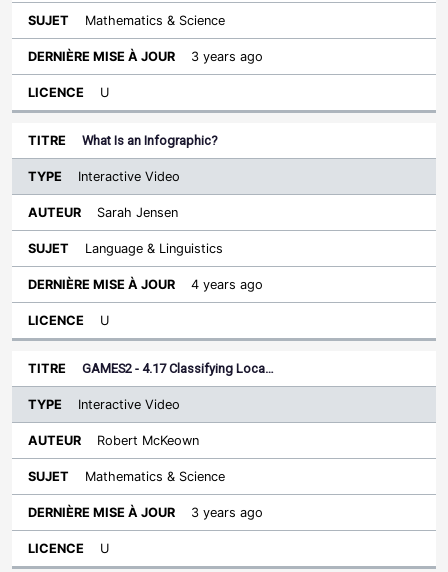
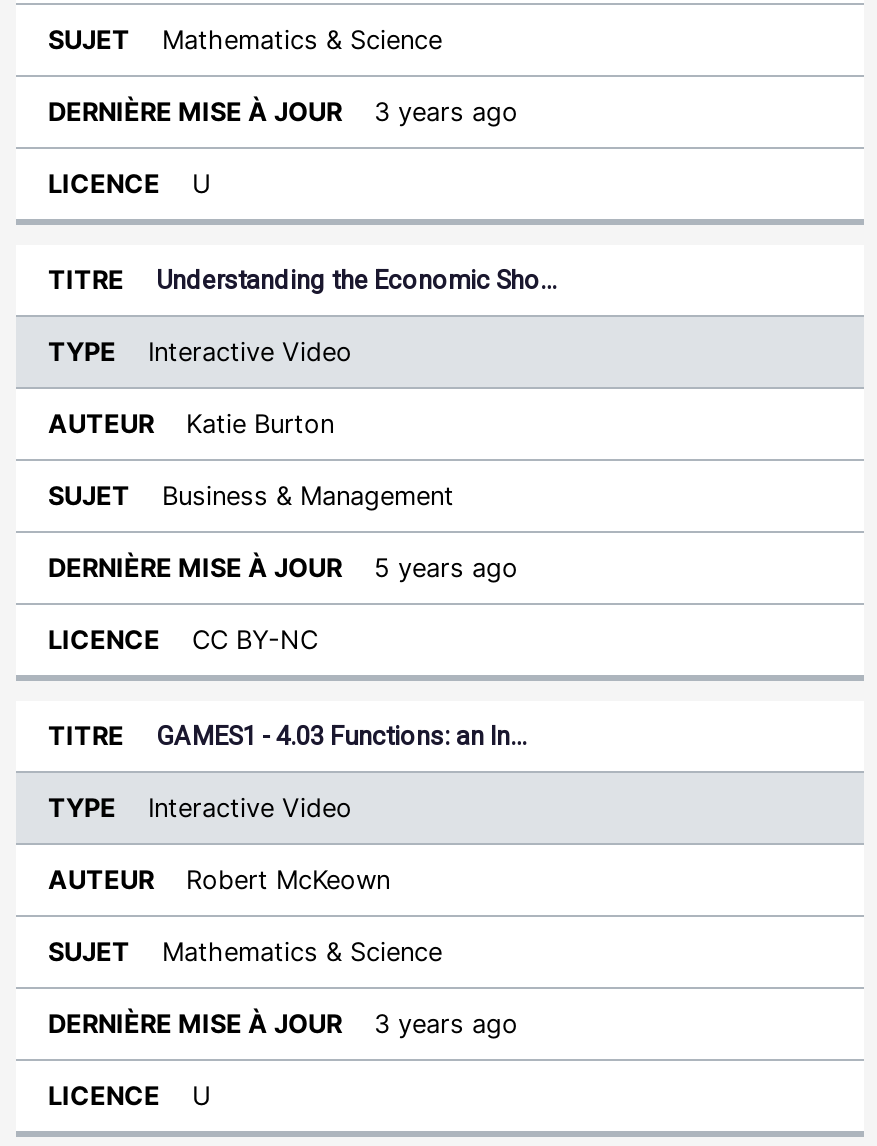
[82,133,217,148] What Is an Infographic? -> [156,265,558,295] Understanding the Economic Sho…
[97,205,178,220] Sarah Jensen -> [186,409,334,439] Katie Burton
[85,241,223,256] Language & Linguistics -> [162,481,454,511] Business & Management
[191,277,263,292] 4 years ago -> [374,553,518,583] 5 years ago
[100,313,109,328] U -> [192,625,318,655] CC BY-NC
[82,361,274,376] GAMES2 - 4.17 Classifying Loca… -> [156,721,528,751] GAMES1 - 4.03 Functions: an In…

